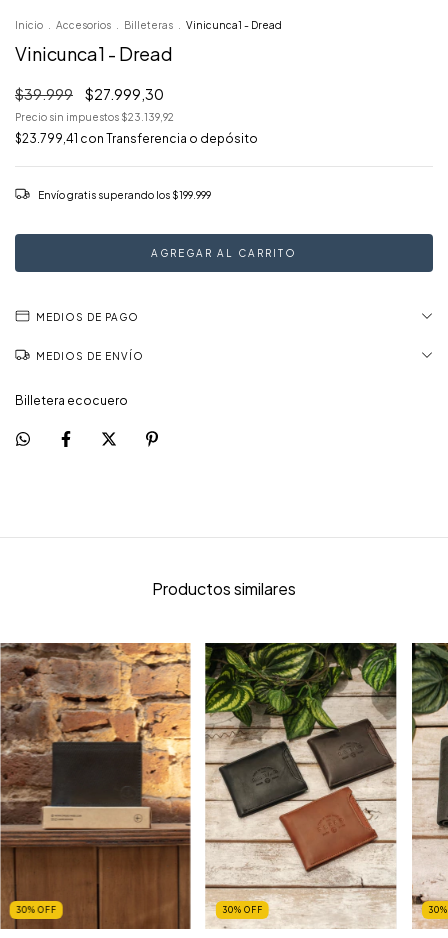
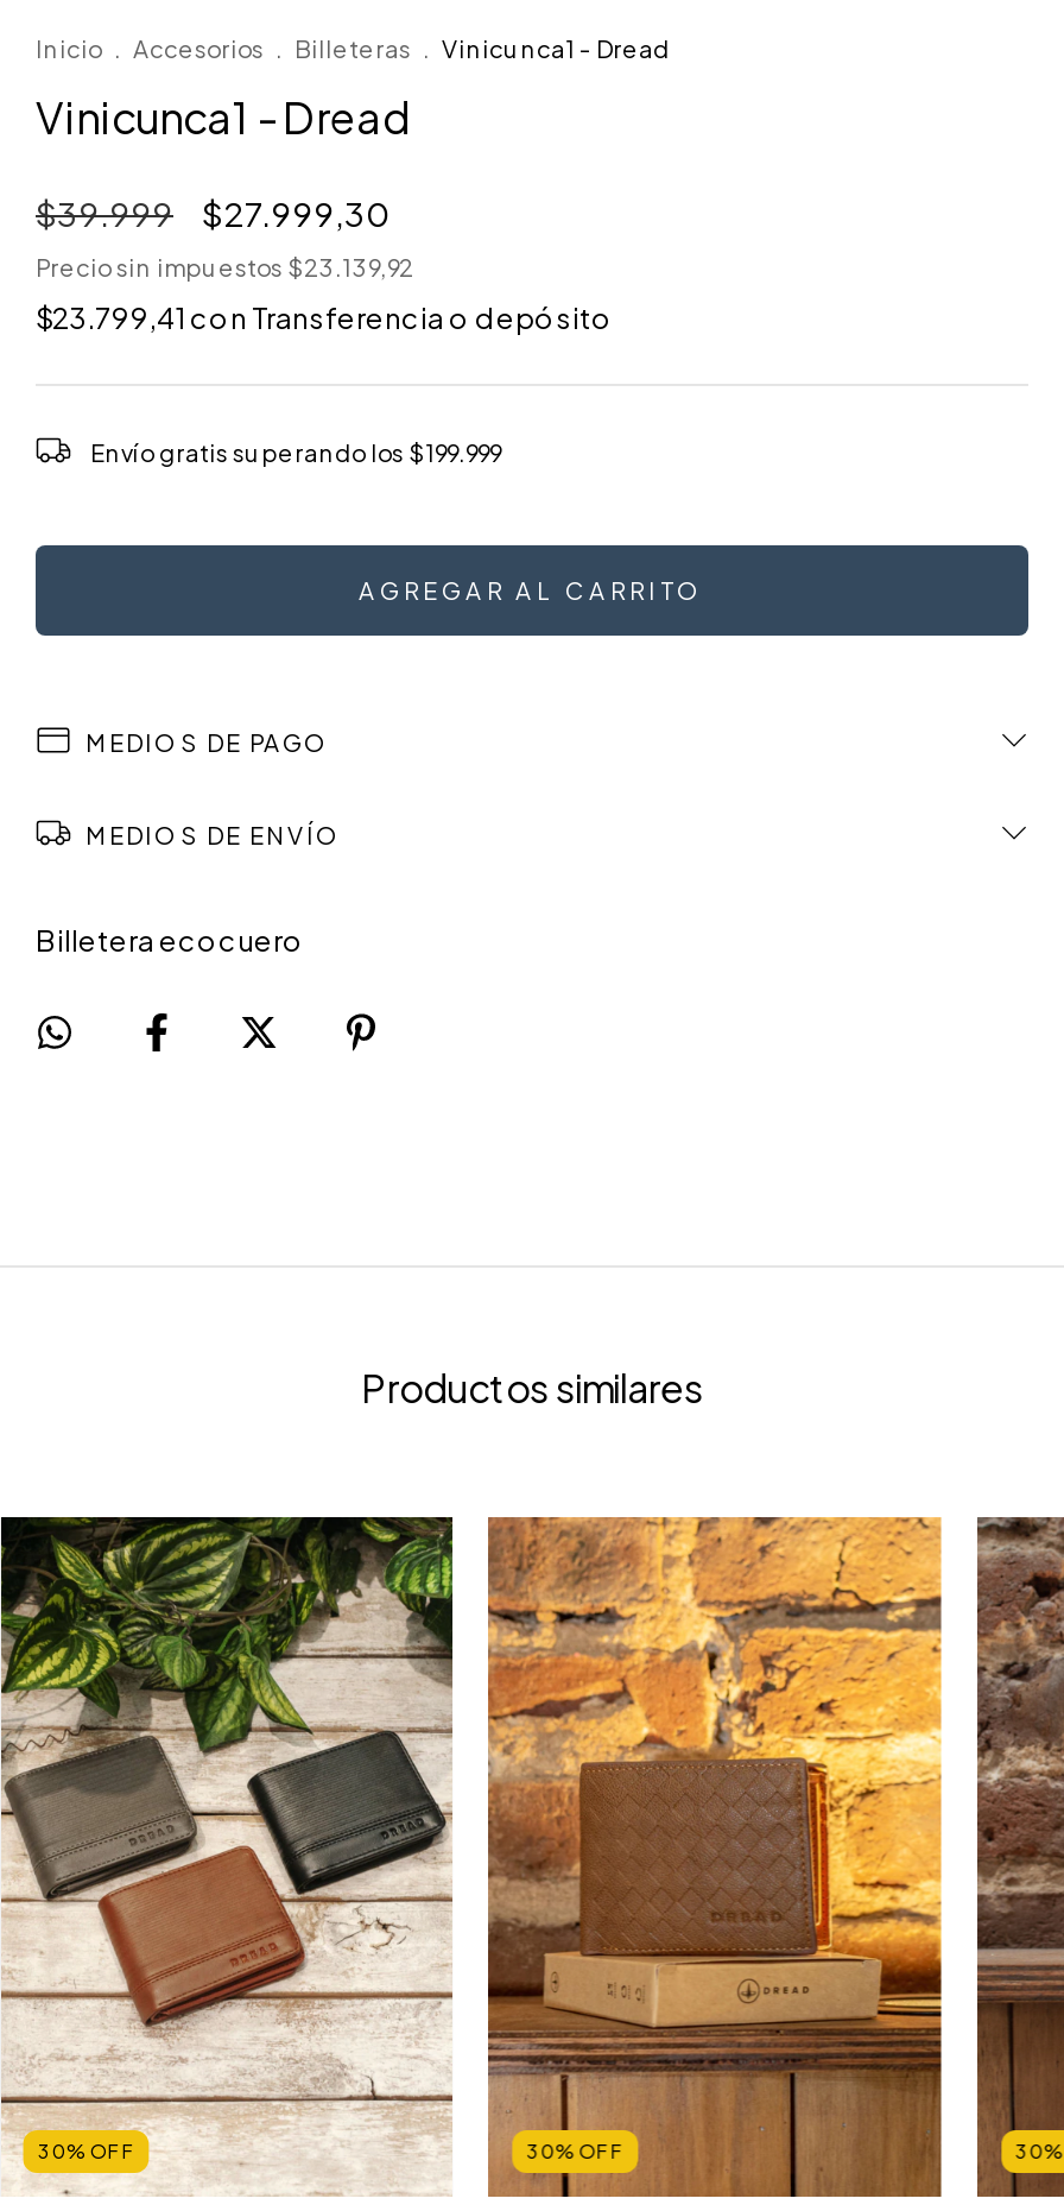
[3,642,191,930] [image] -> [7,1515,456,2197] [image]
[204,642,398,929] [image] -> [487,1515,943,2199] [image]
[411,643,445,928] [image] -> [976,1517,1057,2199] [image]

